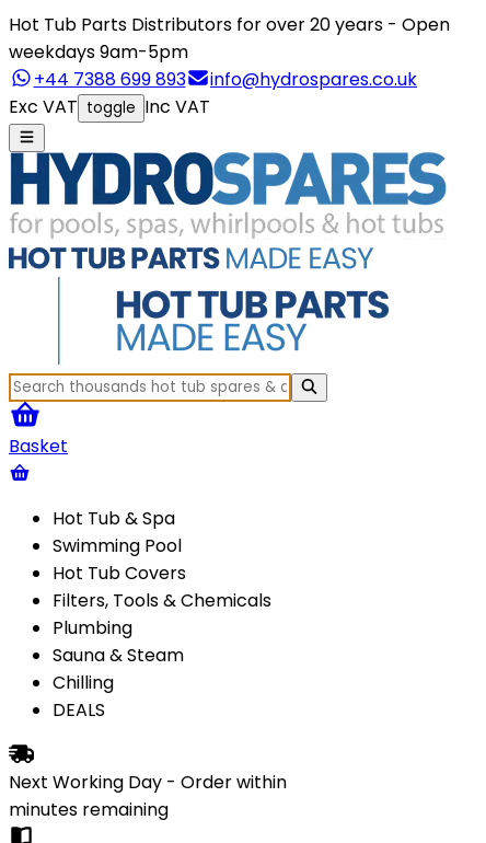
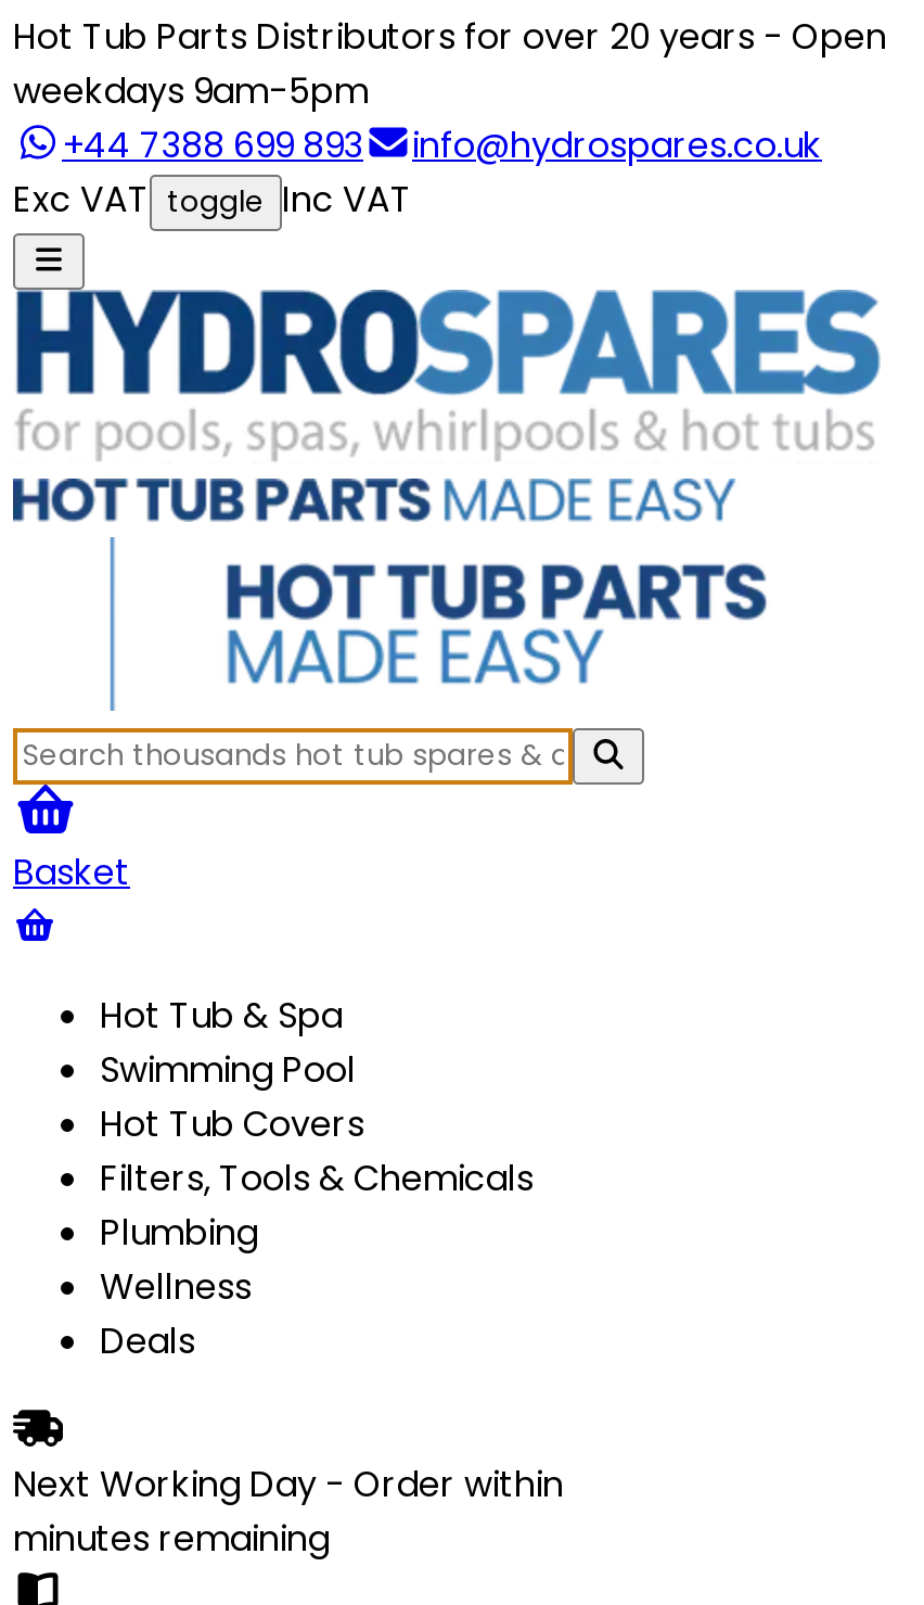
[53,643,184,723] Sauna & Steam | Chilling | DEALS -> [100,1262,252,1366] Wellness | Deals

